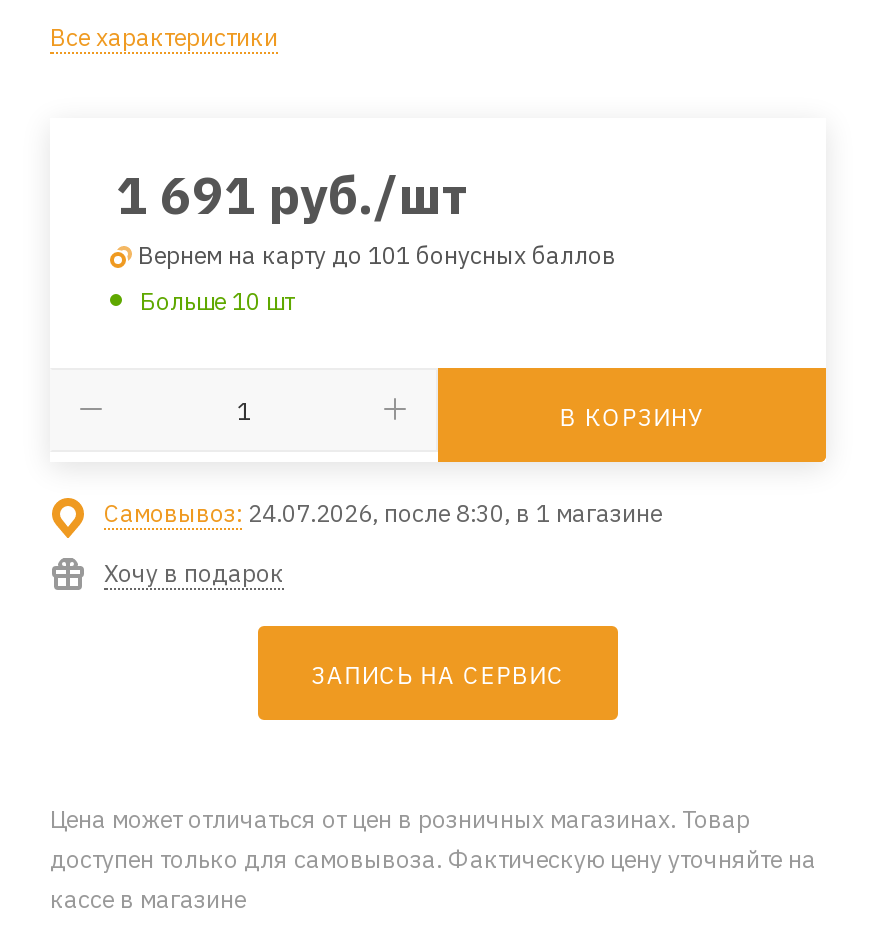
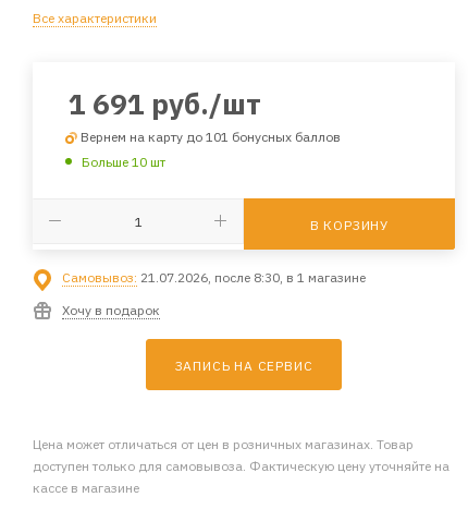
[104,497,662,527] Самовывоз: 24.07.2026, после 8:30, в 1 магазине -> [62,269,366,285] Самовывоз: 21.07.2026, после 8:30, в 1 магазине

